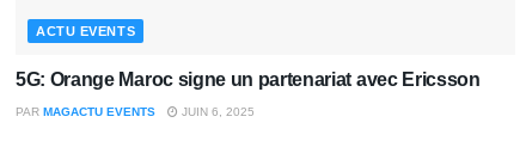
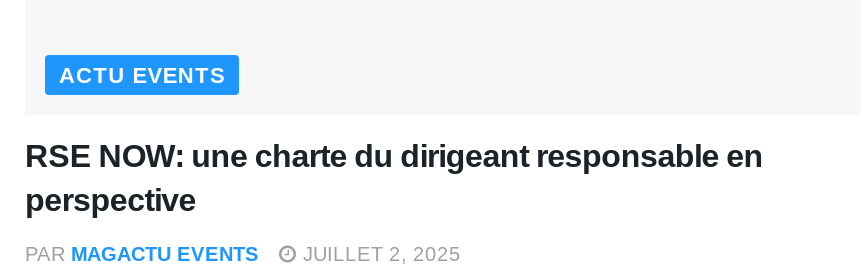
[16,69,480,89] 5G: Orange Maroc signe un partenariat avec Ericsson -> [25,138,763,216] RSE NOW: une charte du dirigeant responsable en | perspective
[16,105,255,118] PAR MAGACTU EVENTS JUIN 6, 2025 -> [25,242,461,264] PAR MAGACTU EVENTS JUILLET 2, 2025

